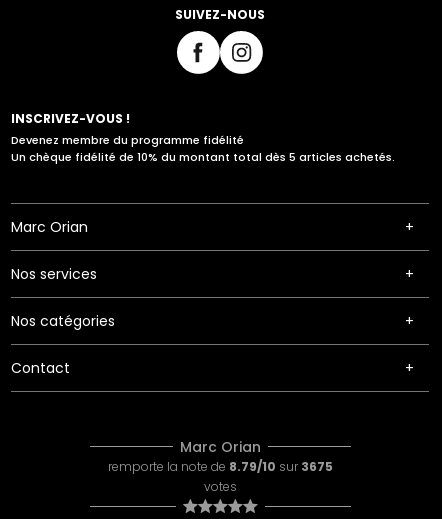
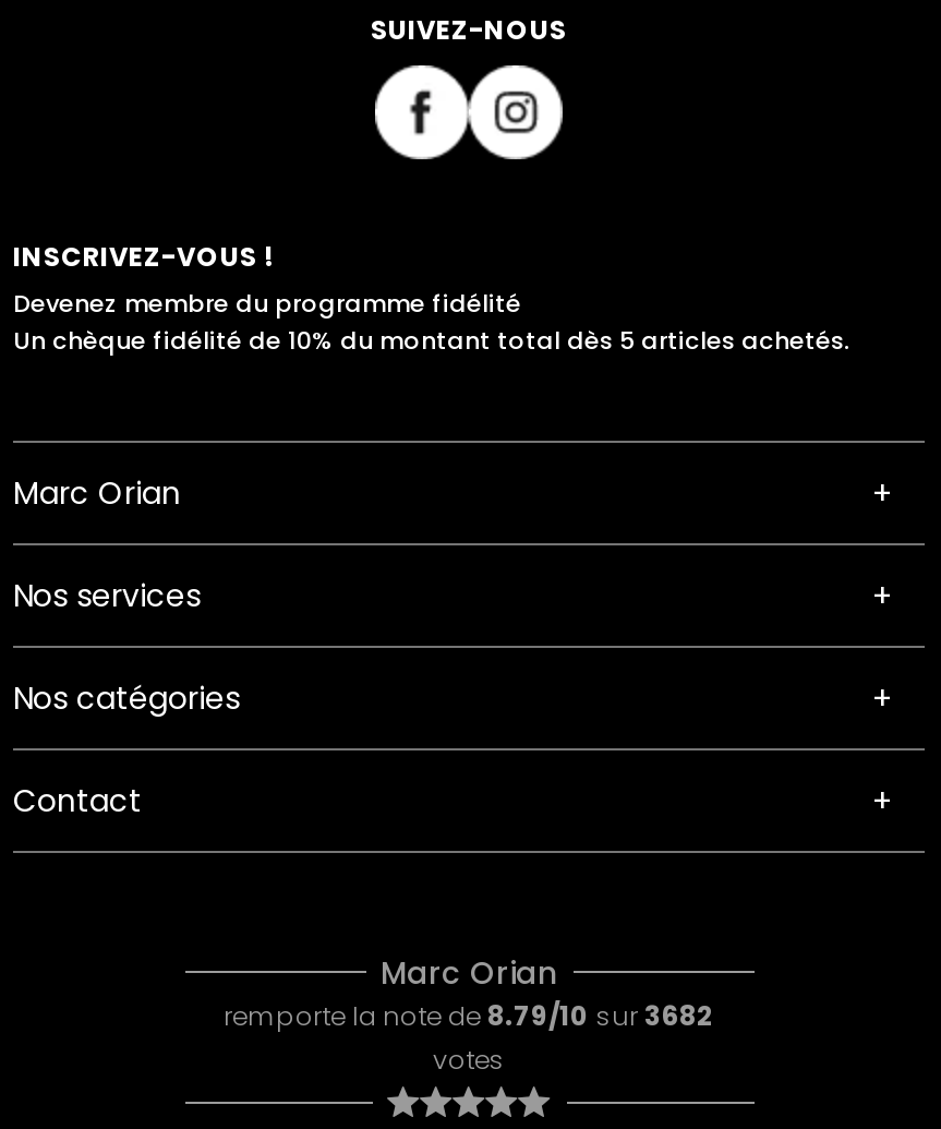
[107,457,332,474] remporte la note de 8.79/10 sur 3675 -> [224,996,714,1033] remporte la note de 8.79/10 sur 3682

